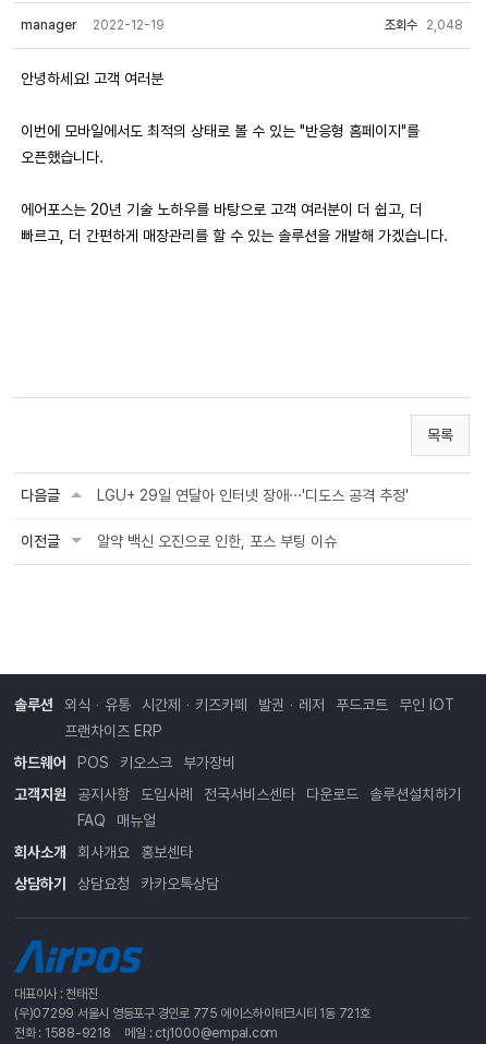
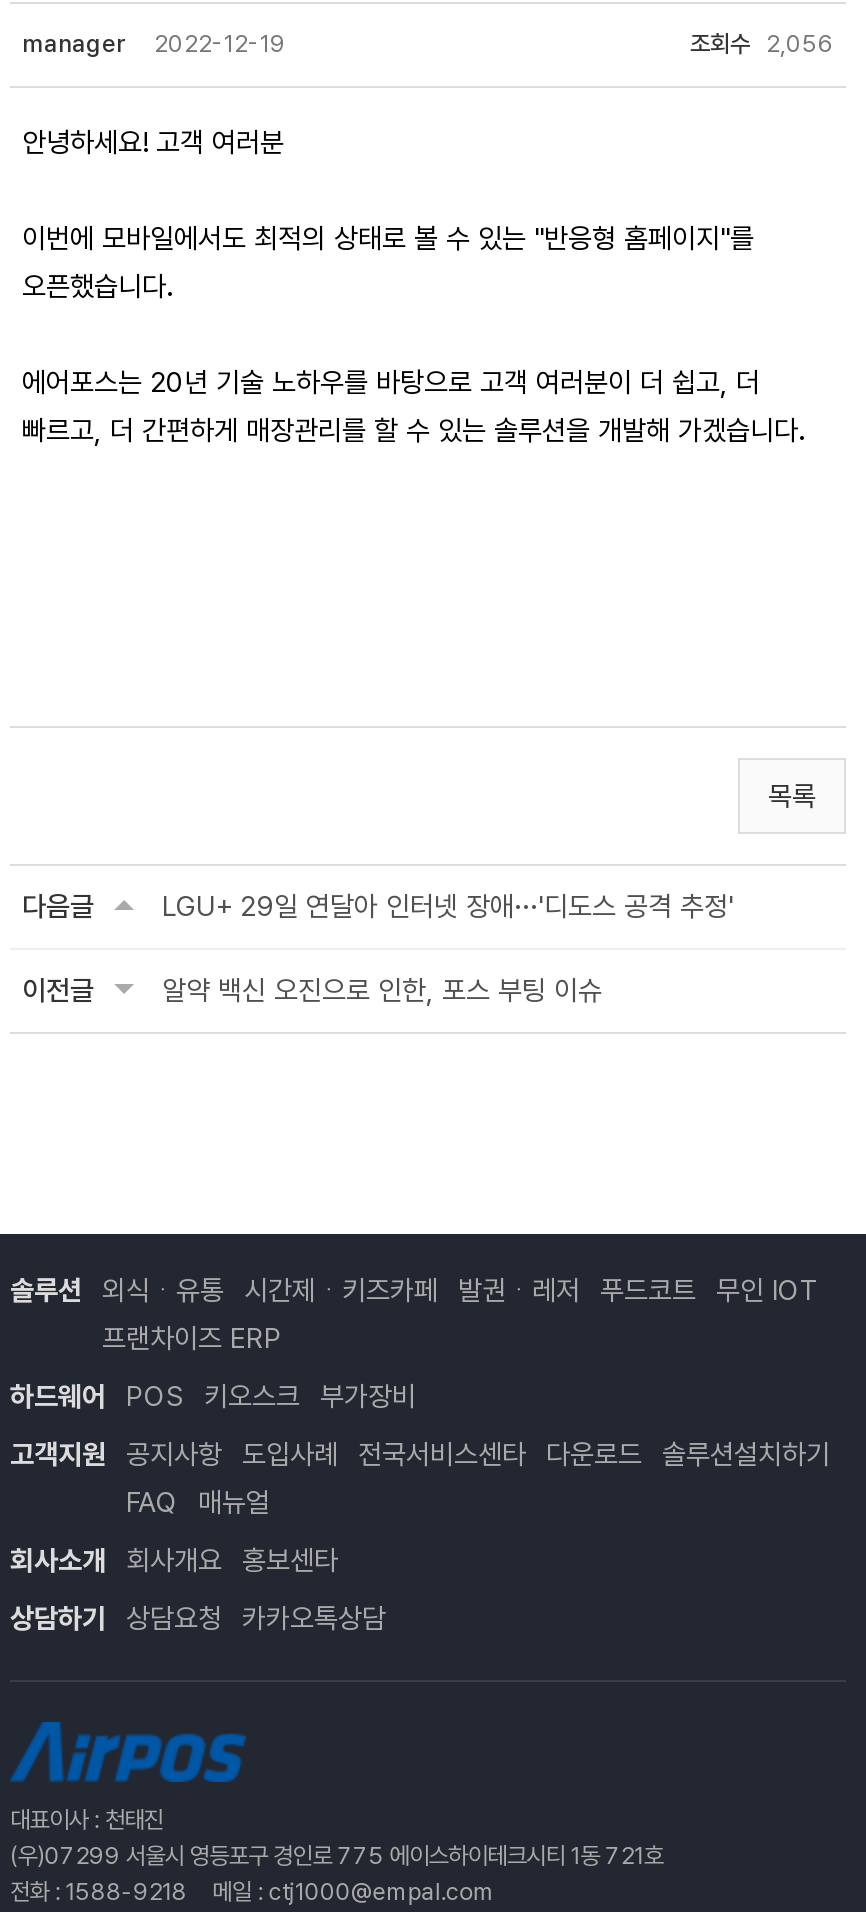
[385,17,463,33] 조회수 2,048 -> [690,30,834,58] 조회수 2,056

